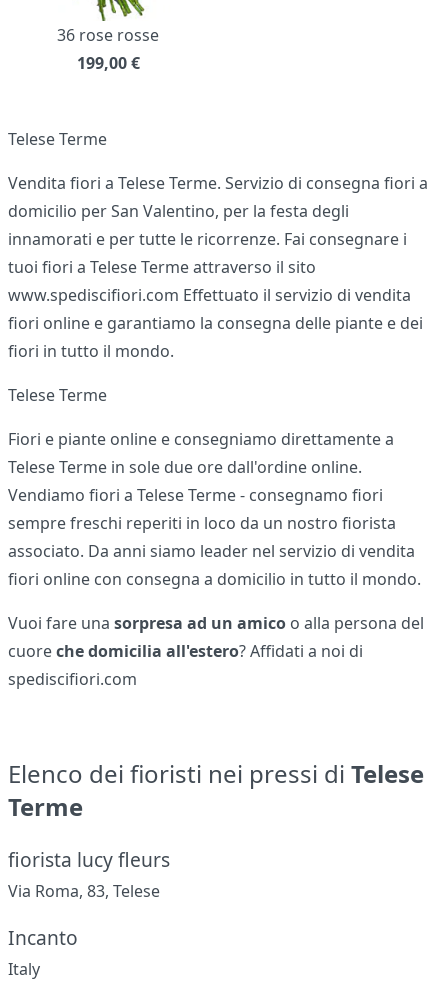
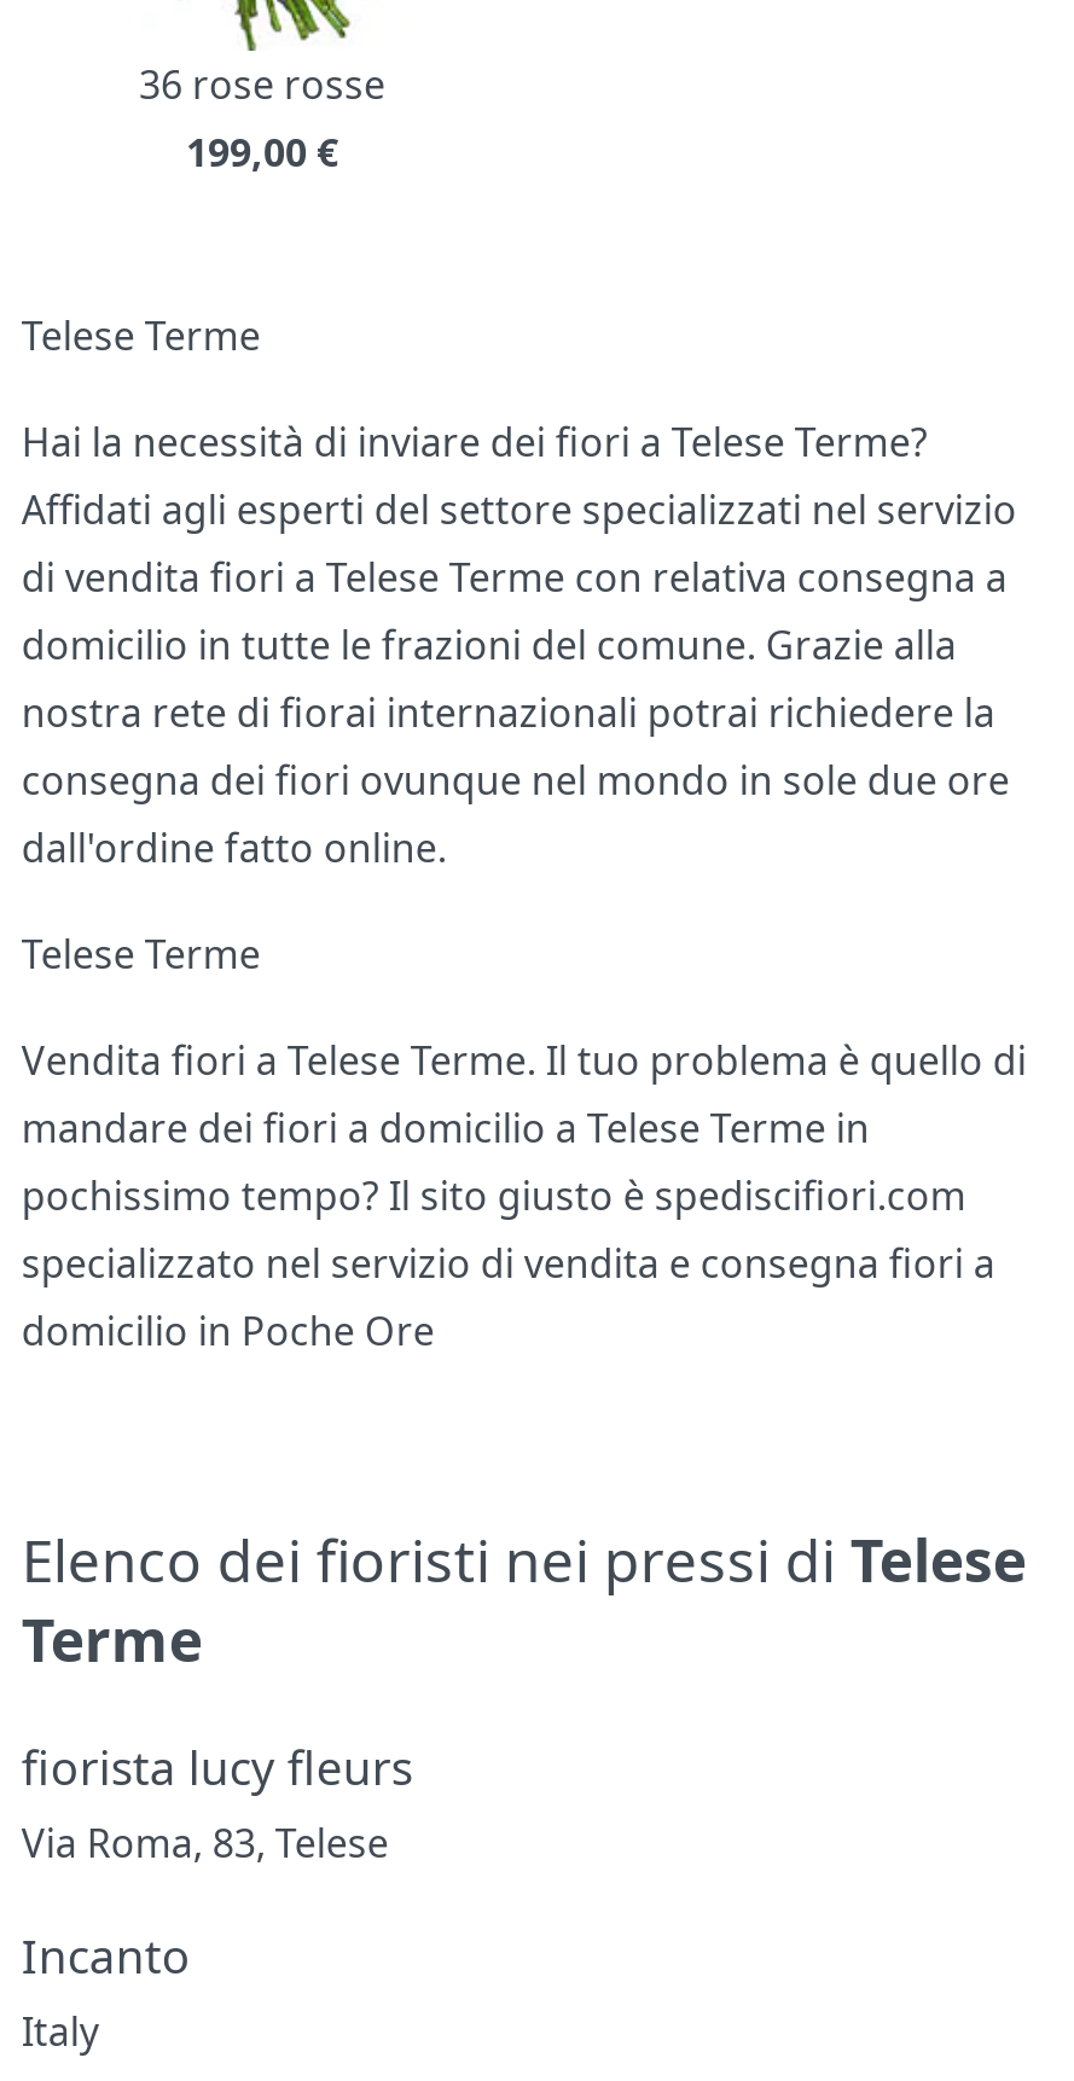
[8,172,428,362] Vendita fiori a Telese Terme. Servizio di consegna fiori a | domicilio per San Valentino, per la festa degli | innamorati e per tutte le ricorrenze. Fai consegnare i | tuoi fiori a Telese Terme attraverso il sito | www.spediscifiori.com Effettuato il servizio di vendita | fiori online e garantiamo la consegna delle piante e dei | fiori in tutto il mondo. -> [22,416,1017,875] Hai la necessità di inviare dei fiori a Telese Terme? | Affidati agli esperti del settore specializzati nel servizio | di vendita fiori a Telese Terme con relativa consegna a | domicilio in tutte le frazioni del comune. Grazie alla | nostra rete di fiorai internazionali potrai richiedere la | consegna dei fiori ovunque nel mondo in sole due ore | dall'ordine fatto online.
[8,428,424,690] Fiori e piante online e consegniamo direttamente a | Telese Terme in sole due ore dall'ordine online. | Vendiamo fiori a Telese Terme - consegnamo fiori | sempre freschi reperiti in loco da un nostro fiorista | associato. Da anni siamo leader nel servizio di vendita | fiori online con consegna a domicilio in tutto il mondo. | Vuoi fare una sorpresa ad un amico o alla persona del | cuore che domicilia all'estero? Affidati a noi di | spediscifiori.com -> [22,1035,1027,1359] Vendita fiori a Telese Terme. Il tuo problema è quello di | mandare dei fiori a domicilio a Telese Terme in | pochissimo tempo? Il sito giusto è spediscifiori.com | specializzato nel servizio di vendita e consegna fiori a | domicilio in Poche Ore

